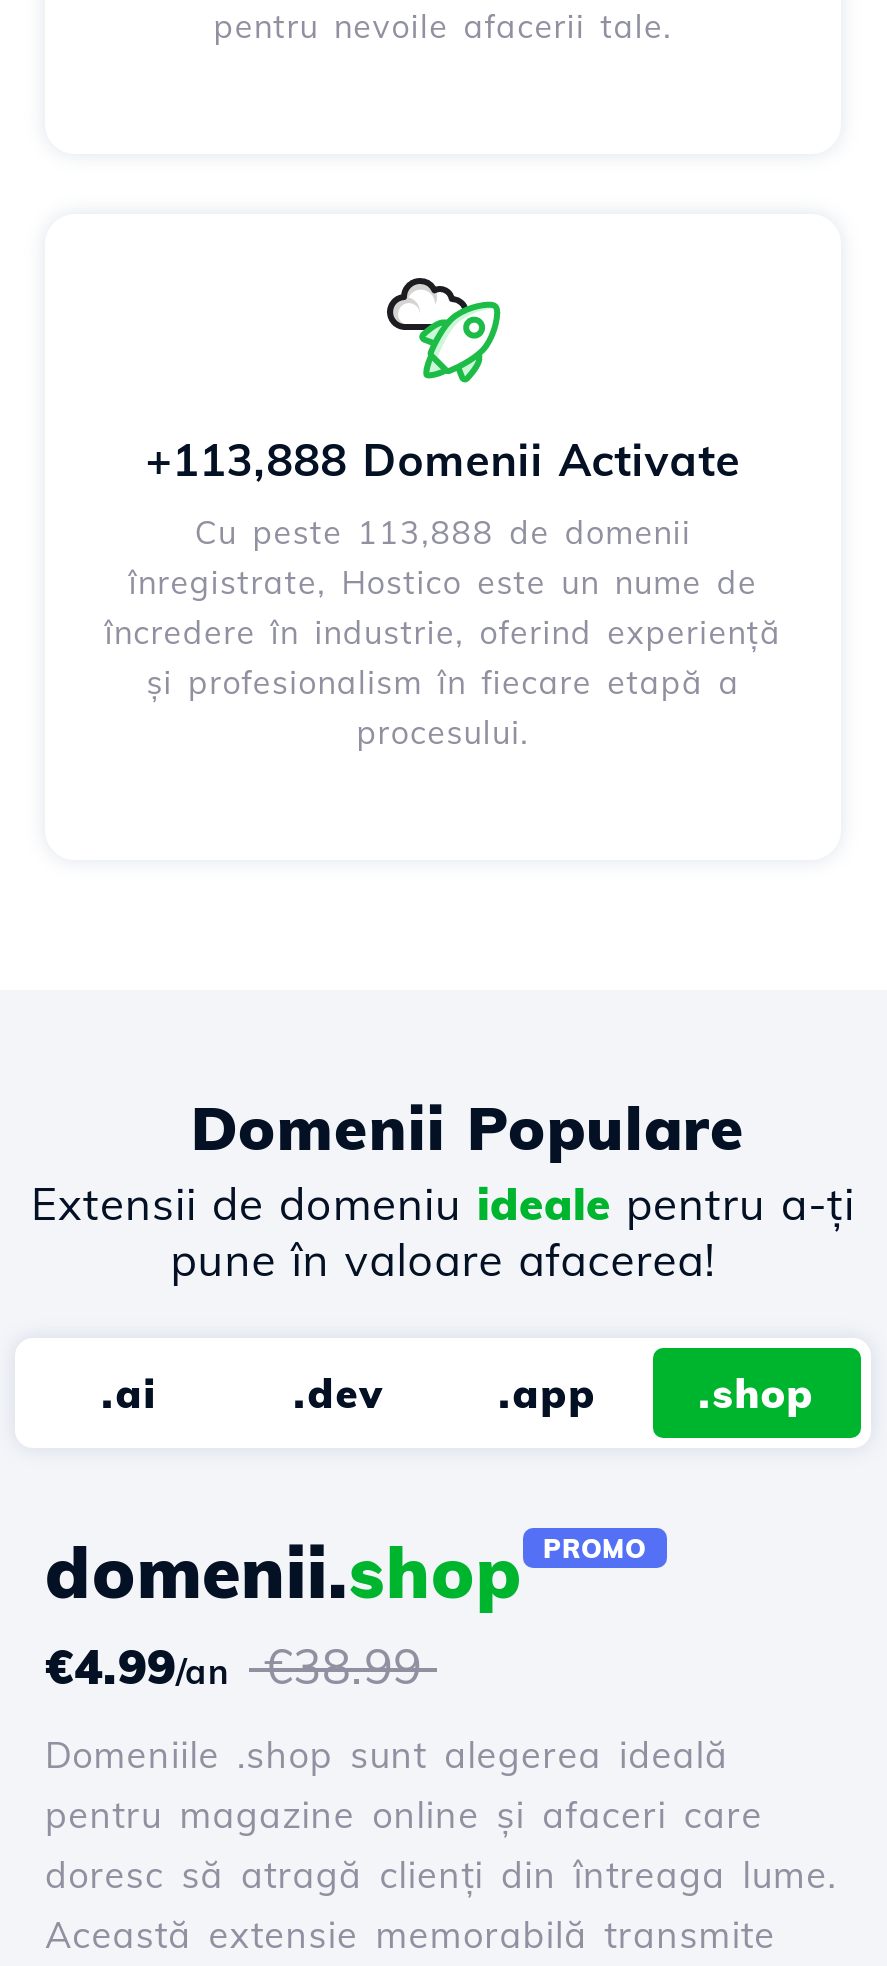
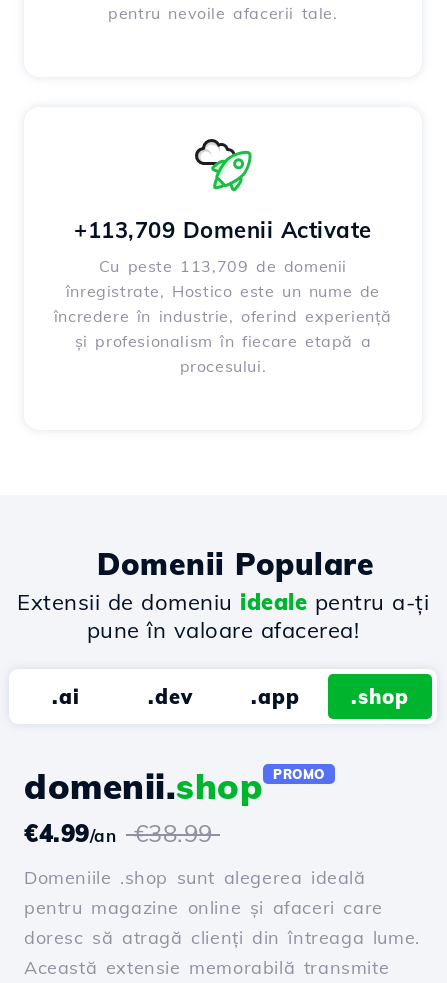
[145,432,741,488] +113,888 Domenii Activate -> [74,216,372,244] +113,709 Domenii Activate
[195,512,691,552] Cu peste 113,888 de domenii -> [99,256,347,276] Cu peste 113,709 de domenii

